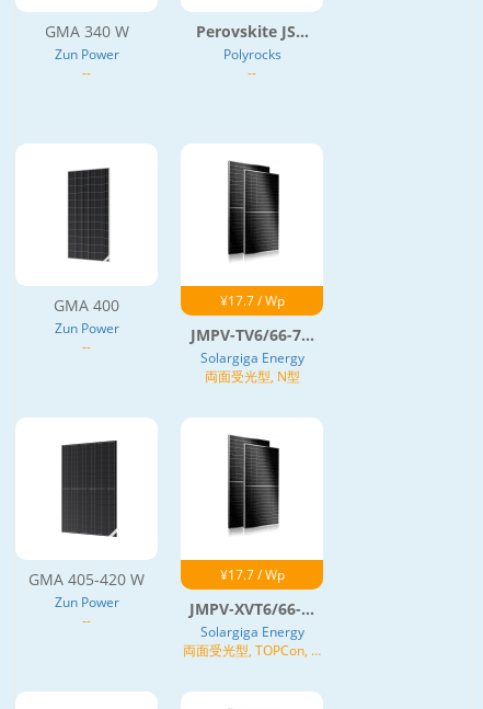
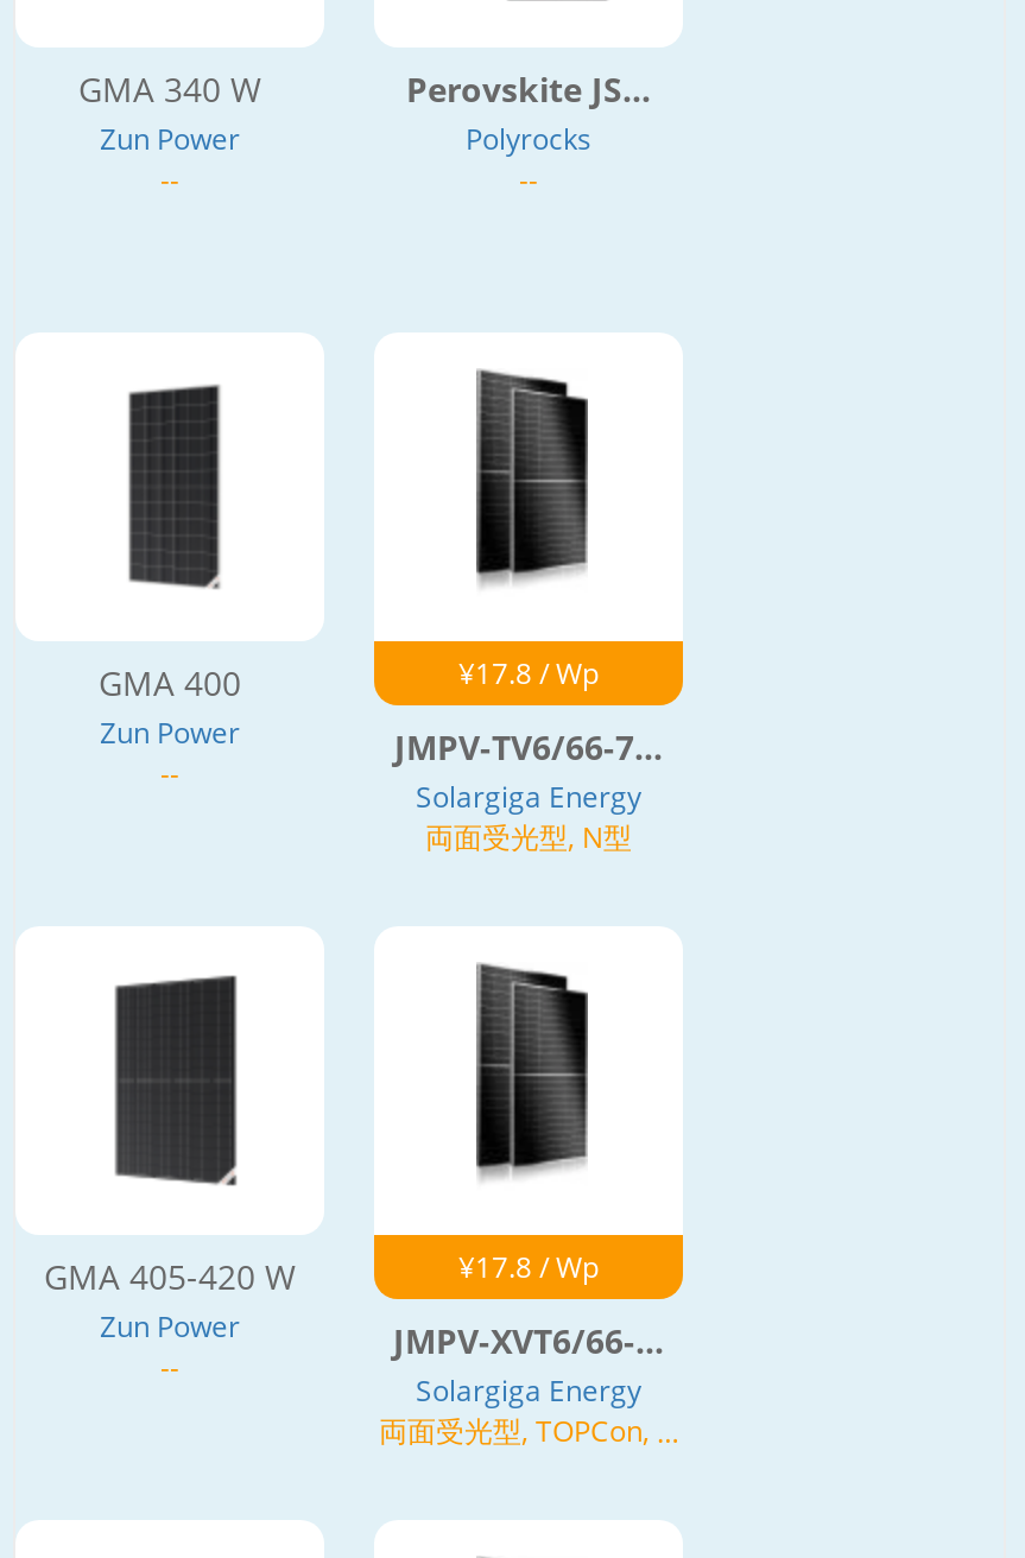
[220,292,284,310] ¥17.7 / Wp -> [458,654,599,694] ¥17.8 / Wp
[220,566,284,584] ¥17.7 / Wp -> [458,1248,599,1288] ¥17.8 / Wp

